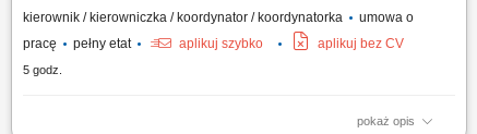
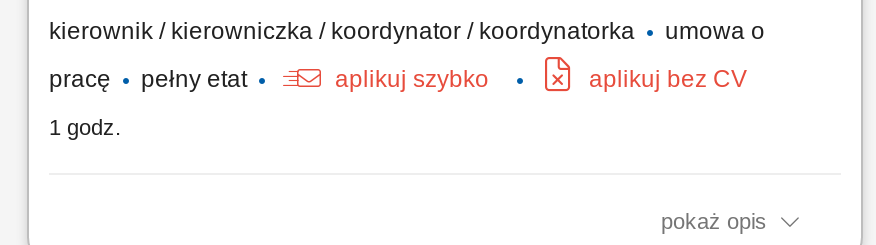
[23,63,62,76] 5 godz. -> [49,115,121,139] 1 godz.

